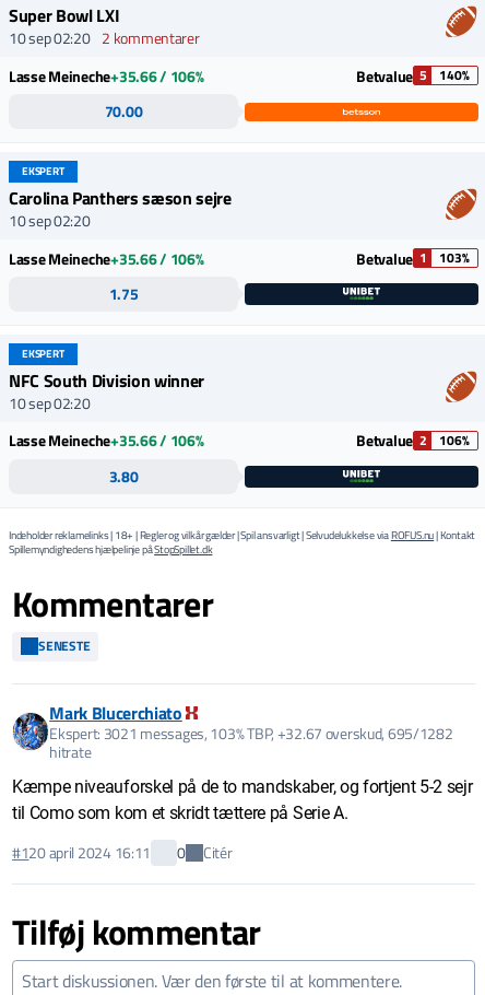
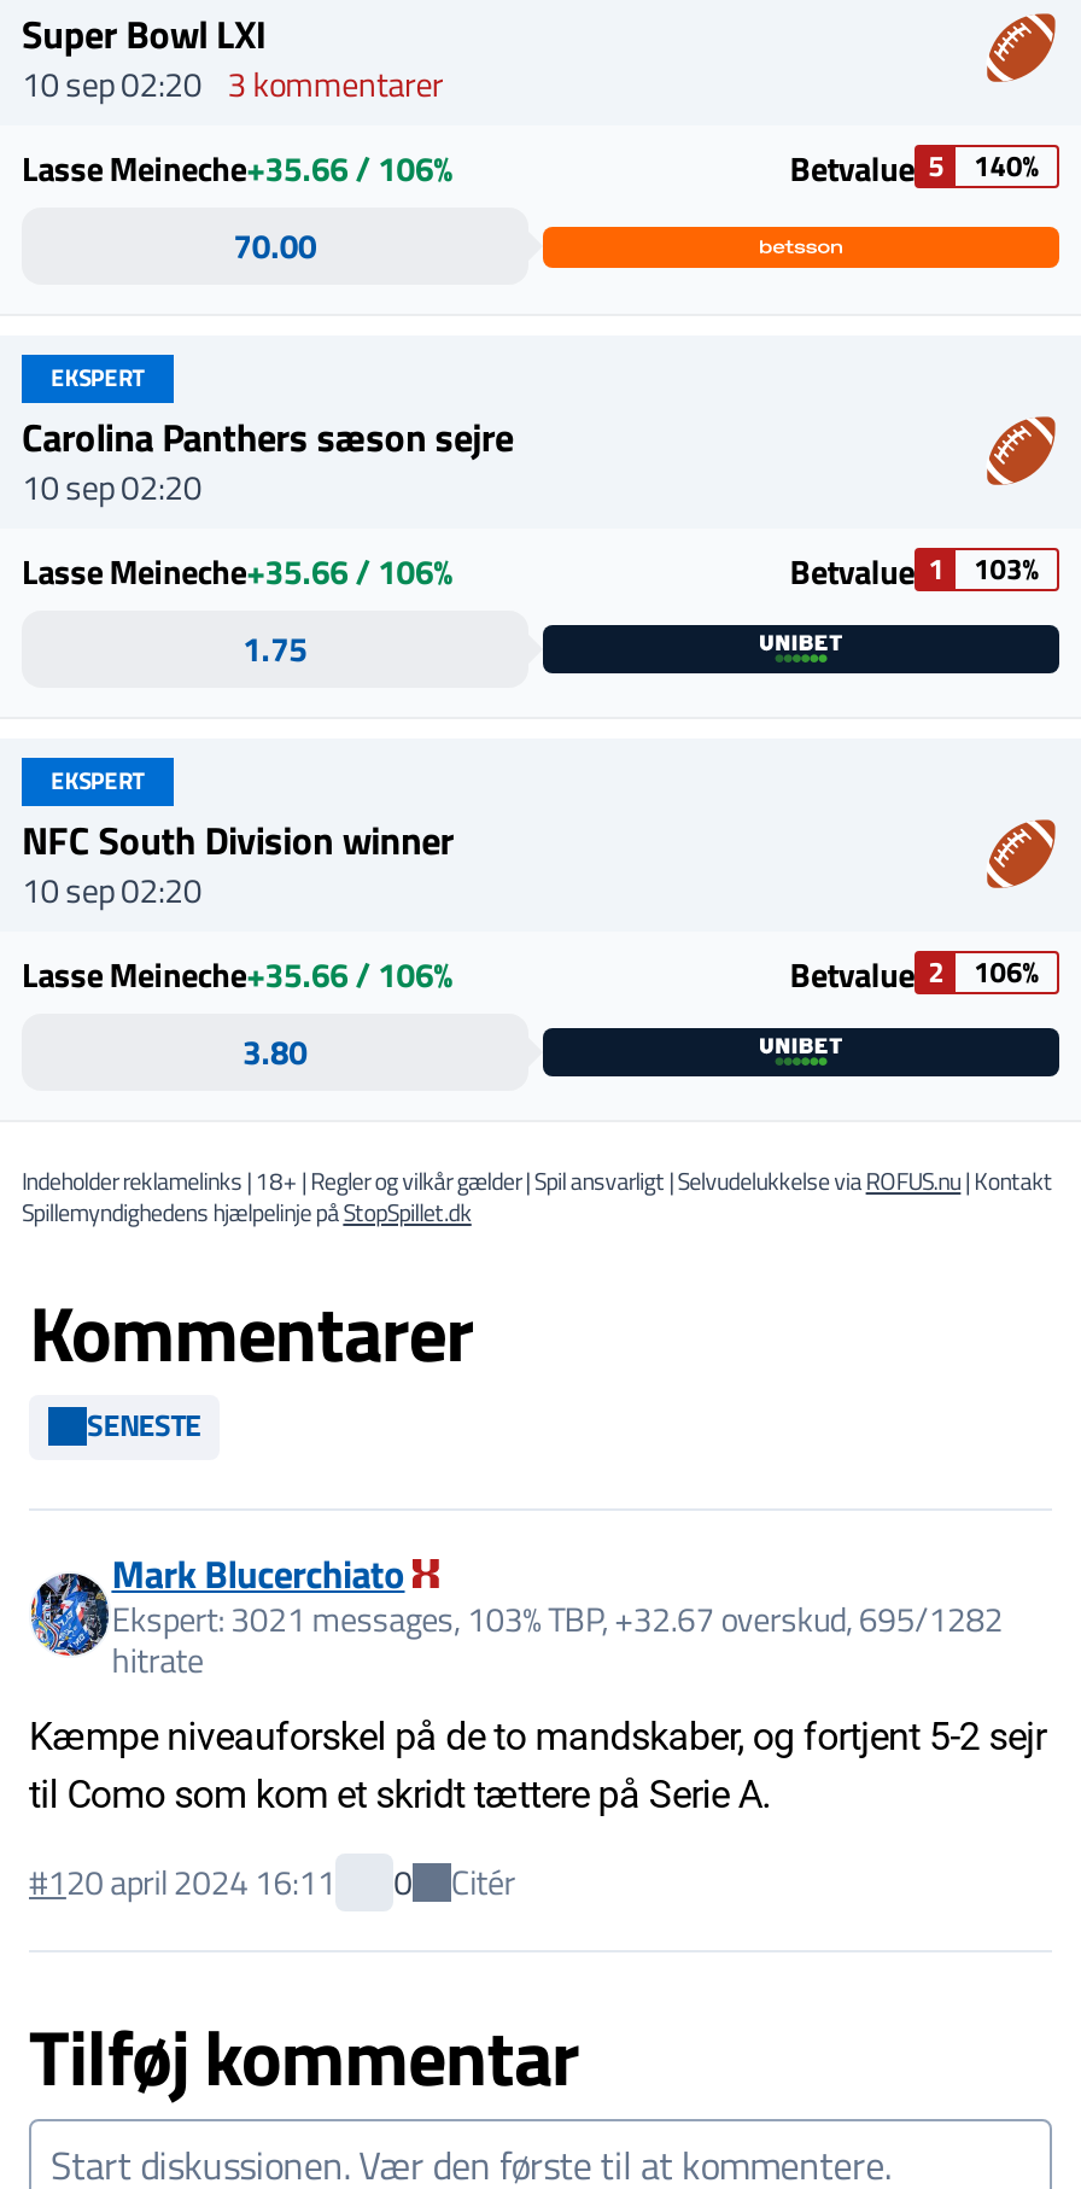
[9,26,199,49] 10 sep 02:20 2 kommentarer -> [22,58,443,109] 10 sep 02:20 3 kommentarer

